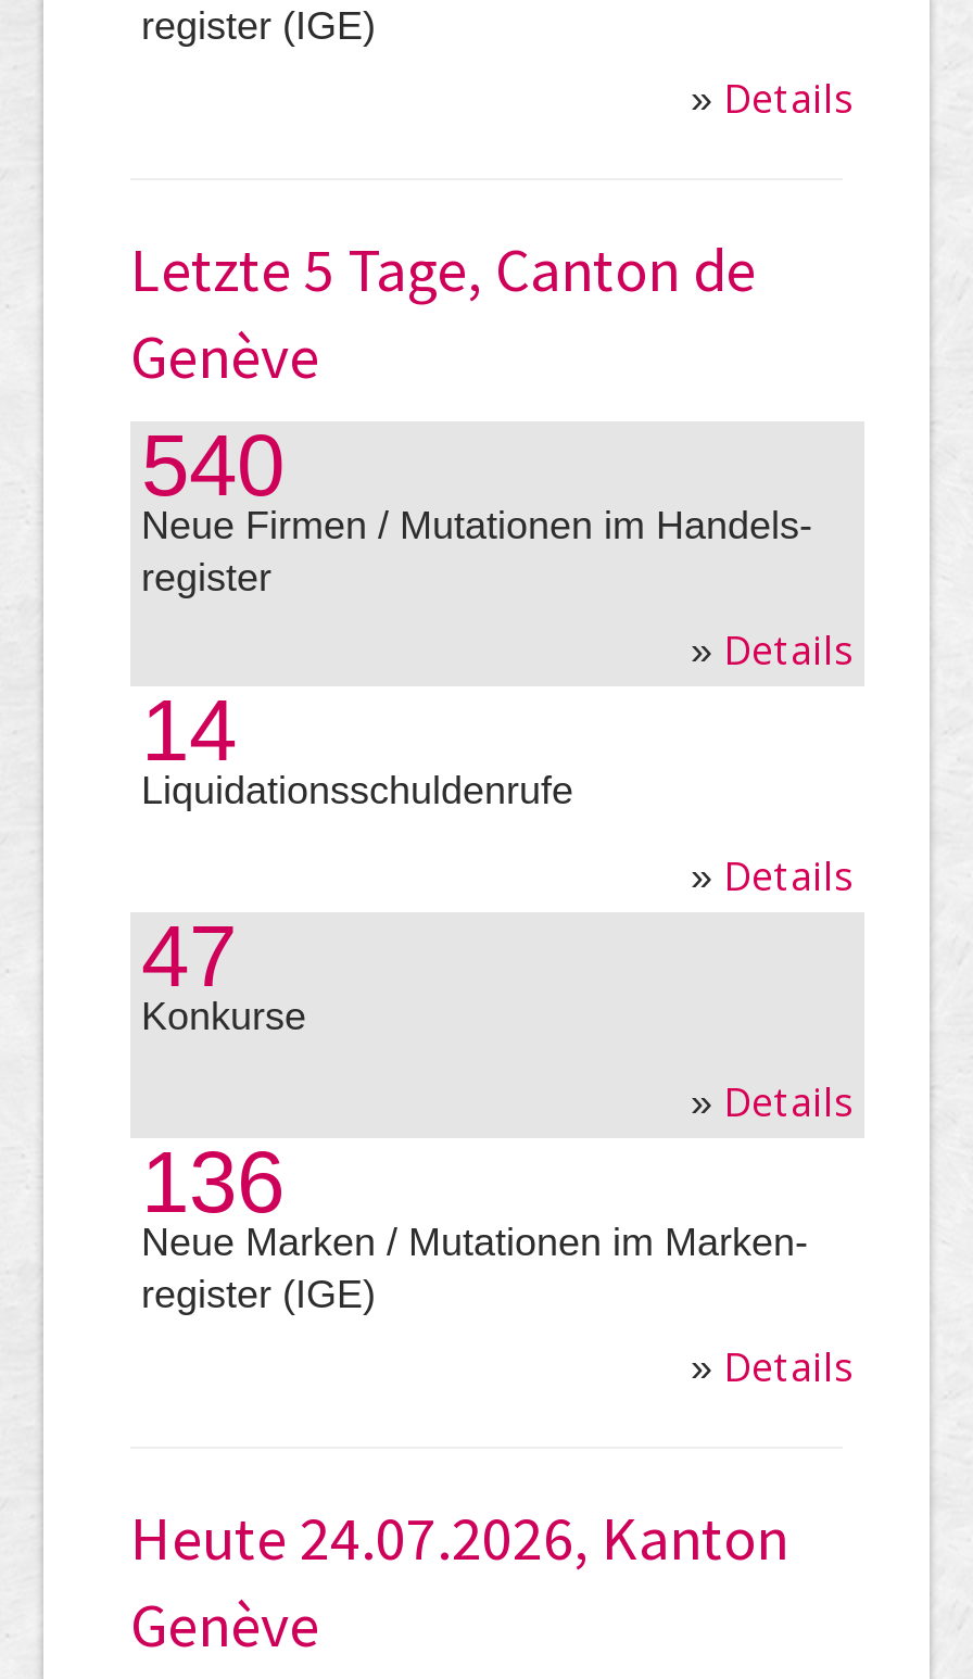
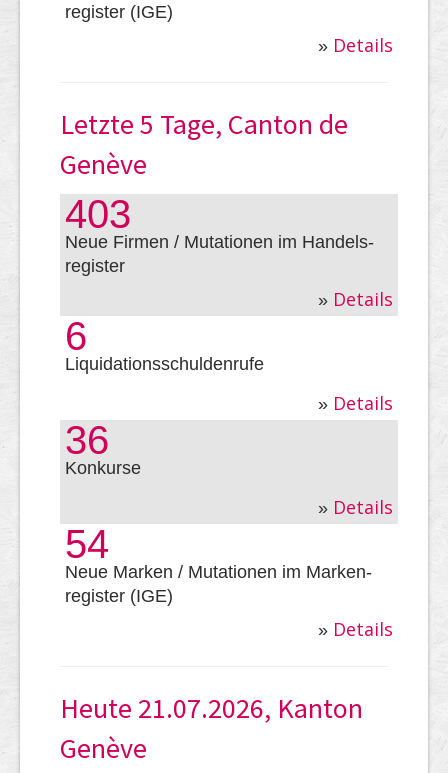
[141,417,285,513] 540 -> [65,192,131,236] 403
[141,682,237,778] 14 -> [65,314,87,358] 6
[141,908,237,1003] 47 -> [65,418,109,462] 36
[141,1134,285,1229] 136 -> [65,522,109,566] 54
[130,1499,788,1577] Heute 24.07.2026, Kanton -> [60,690,363,726] Heute 21.07.2026, Kanton

